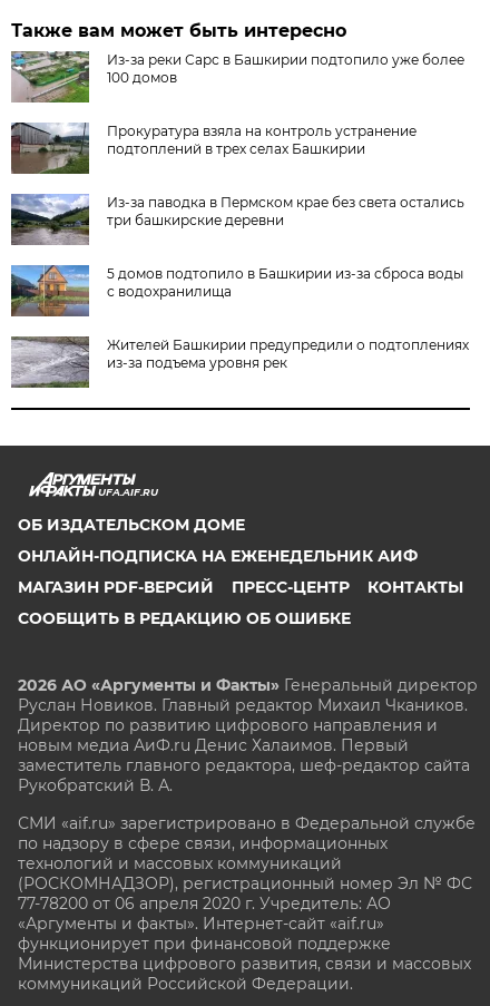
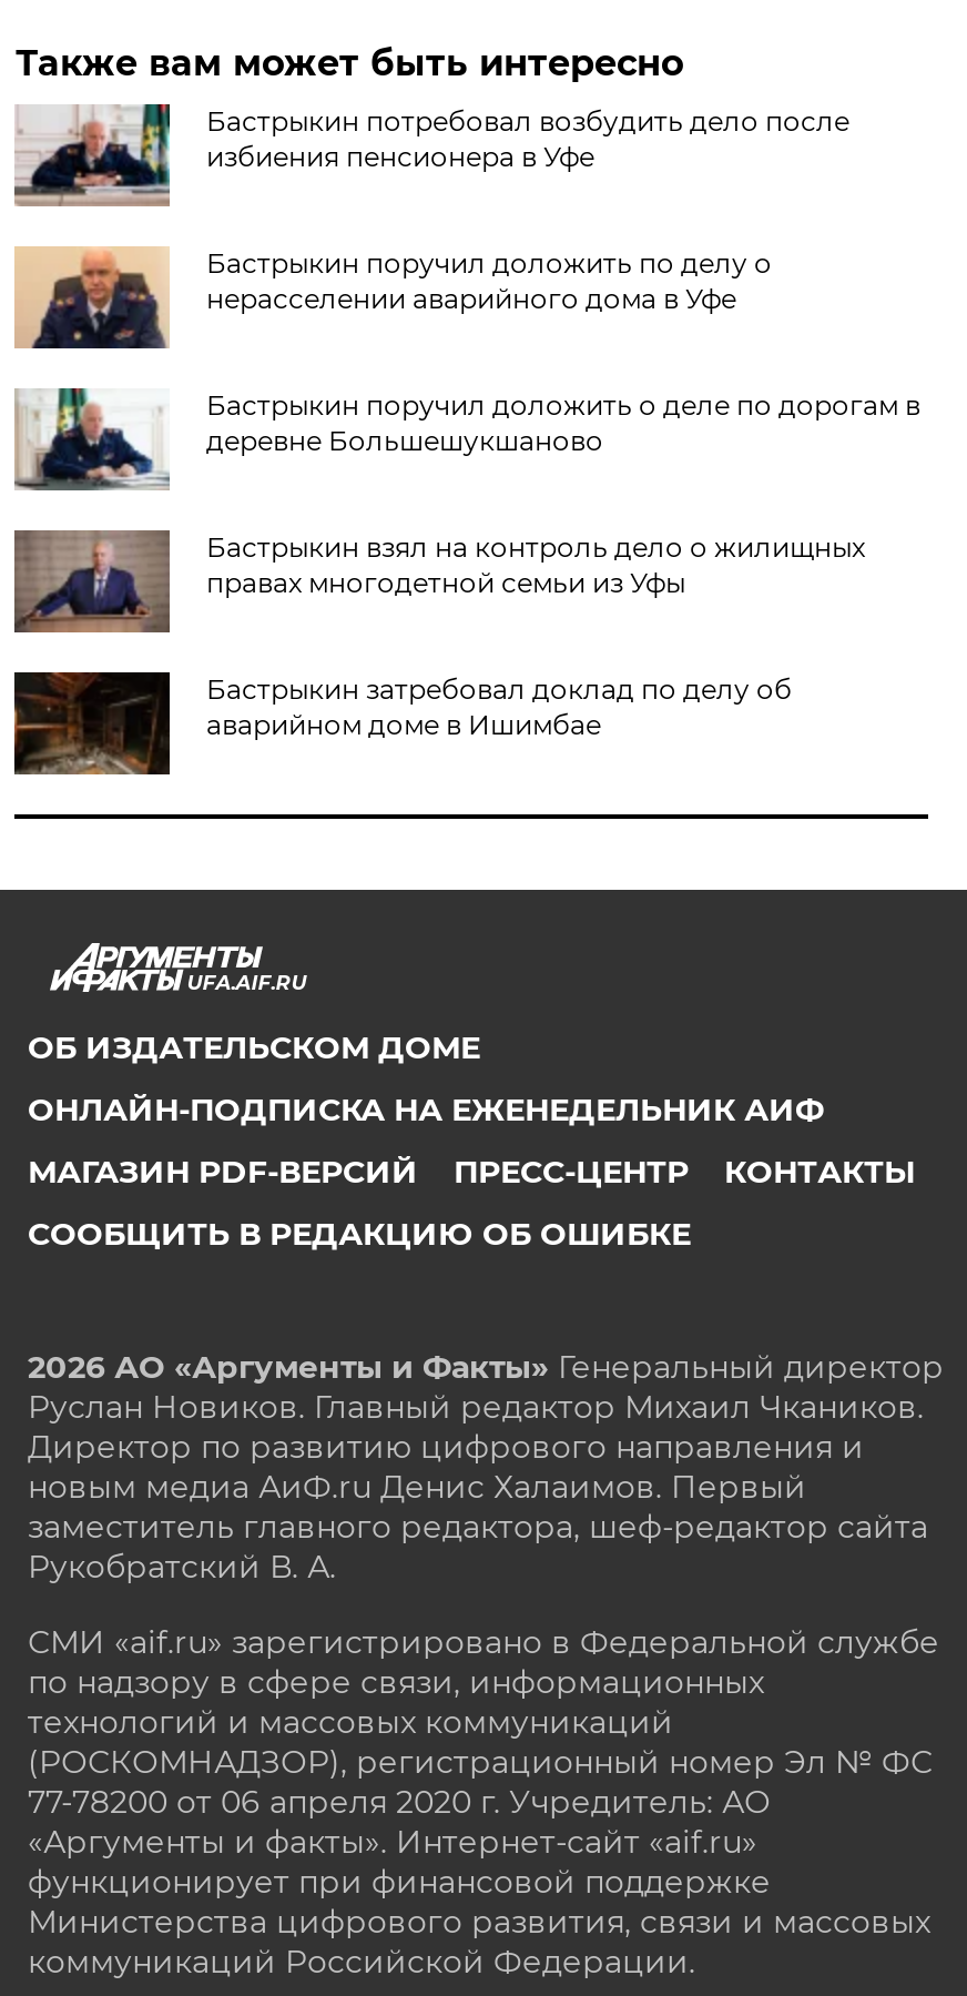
[11,50,465,104] [image] | Из-за реки Сарс в Башкирии подтопило уже более | 100 домов -> [14,102,849,206] [image] | Бастрыкин потребовал возбудить дело после | избиения пенсионера в Уфе
[10,121,417,175] [image] | Прокуратура взяла на контроль устранение | подтоплений в трех селах Башкирии -> [14,246,772,348] [image] | Бастрыкин поручил доложить по делу о | нерасселении аварийного дома в Уфе
[10,193,465,245] [image] | Из-за паводка в Пермском крае без света остались | три башкирские деревни -> [14,386,920,490] [image] | Бастрыкин поручил доложить о деле по дорогам в | деревне Большешукшаново
[10,264,464,316] [image] | 5 домов подтопило в Башкирии из-за сброса воды | с водохранилища -> [12,528,865,632] [image] | Бастрыкин взял на контроль дело о жилищных | правах многодетной семьи из Уфы
[11,335,469,389] [image] | Жителей Башкирии предупредили о подтоплениях | из-за подъема уровня рек -> [12,670,792,777] [image] | Бастрыкин затребовал доклад по делу об | аварийном доме в Ишимбае

